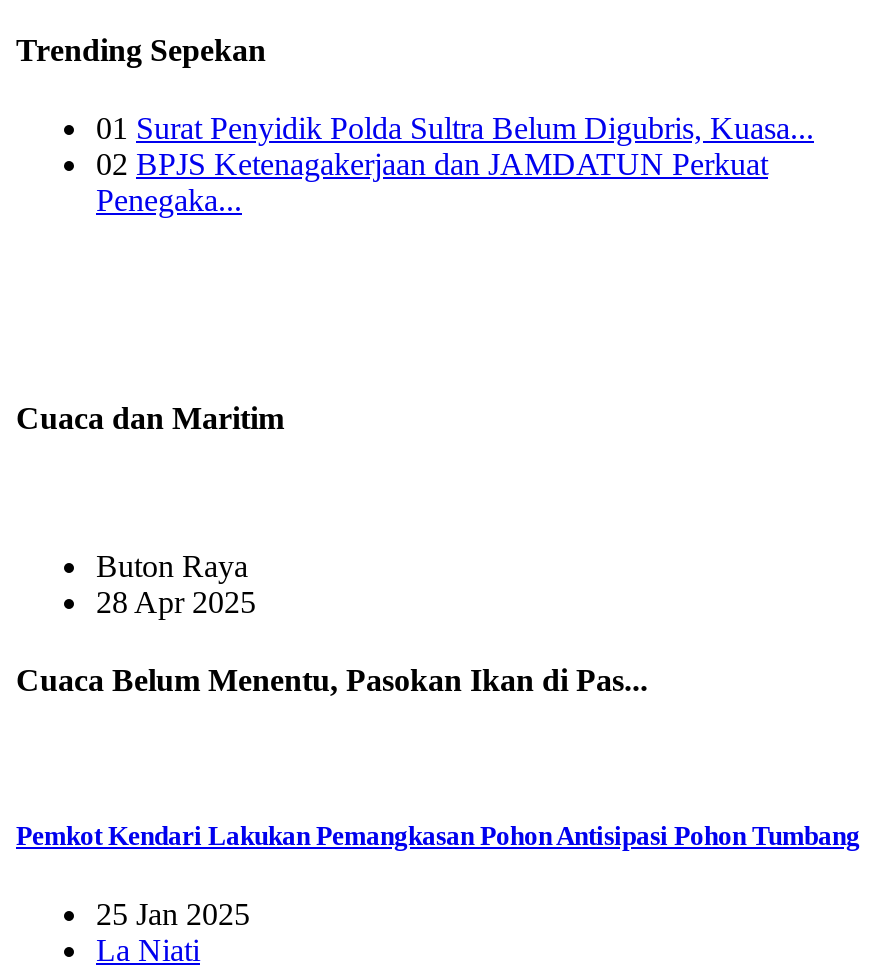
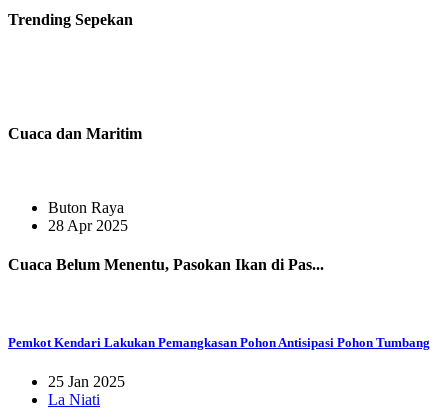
[96,111,814,217] 01 Surat Penyidik Polda Sultra Belum Digubris, Kuasa... | 02 BPJS Ketenagakerjaan dan JAMDATUN Perkuat | Penegaka... -> none

